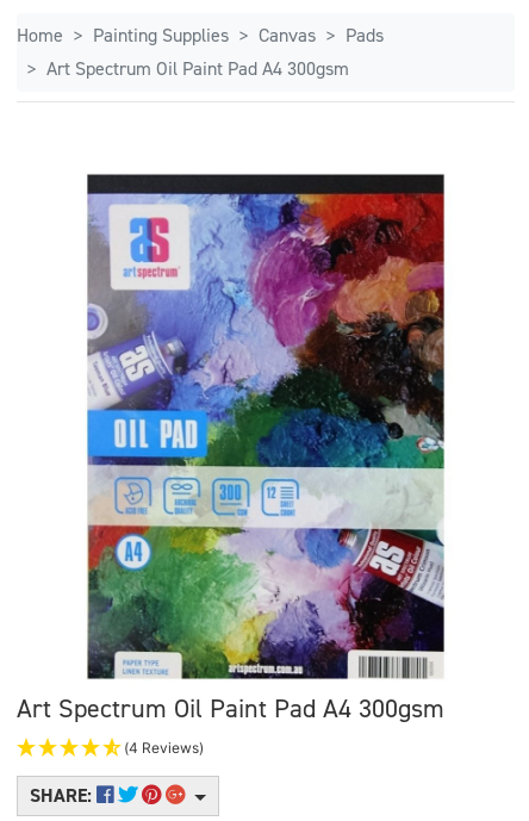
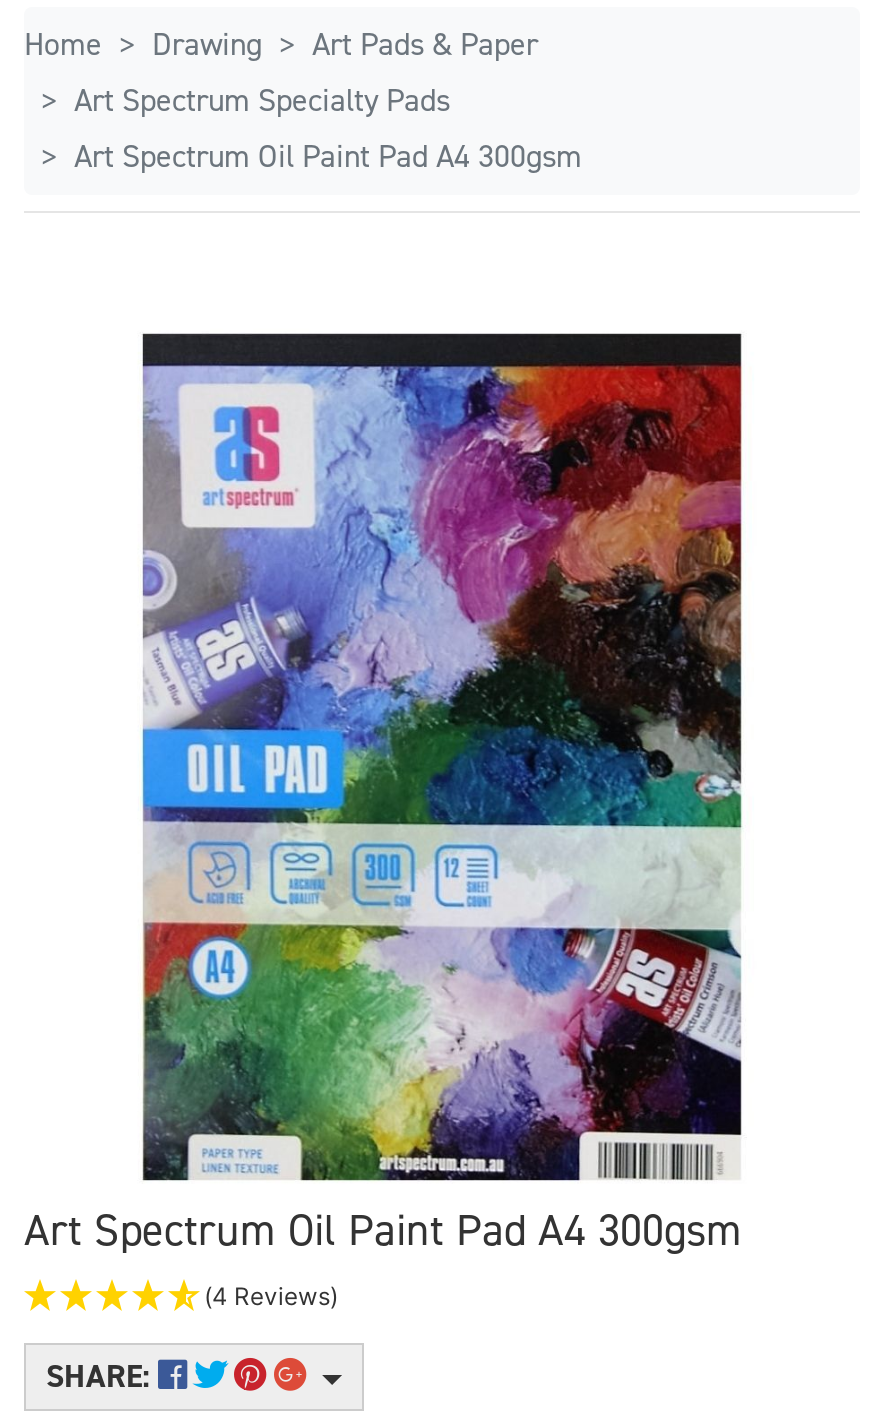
[93,23,384,48] Painting Supplies | Canvas | Pads -> [74,24,538,122] Drawing | Art Pads & Paper | Art Spectrum Specialty Pads

